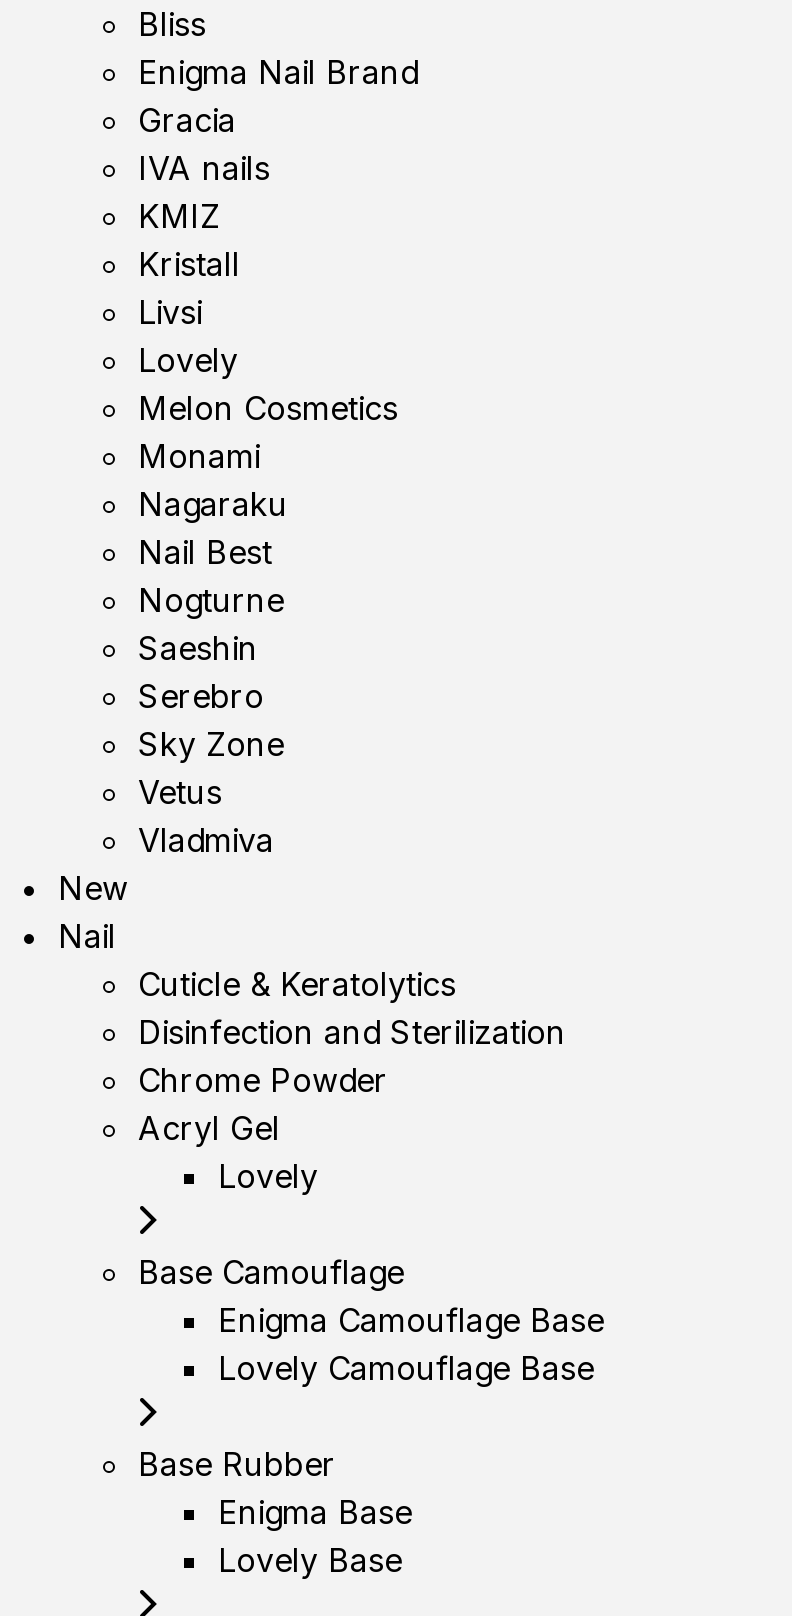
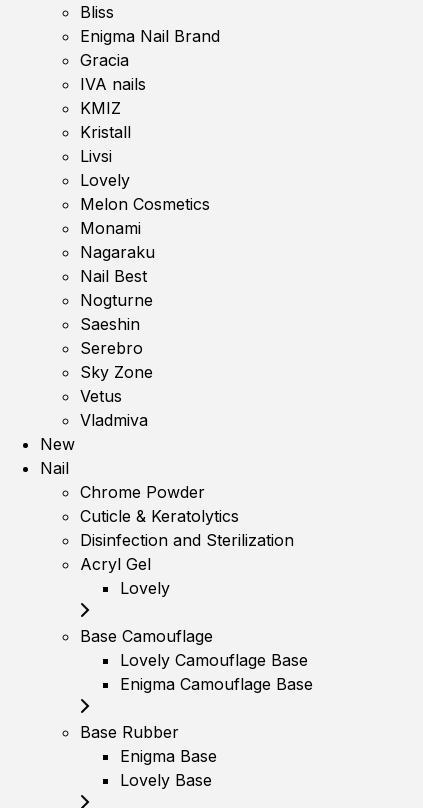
moved [138,964,566,1052] -> [80,506,294,550]: Cuticle & Keratolytics | Disinfection and Sterilization
moved [138,1060,388,1100] -> [80,482,205,502]: Chrome Powder
moved [218,1300,604,1340] -> [120,674,313,694]: Enigma Camouflage Base
moved [218,1348,594,1388] -> [120,650,308,670]: Lovely Camouflage Base

